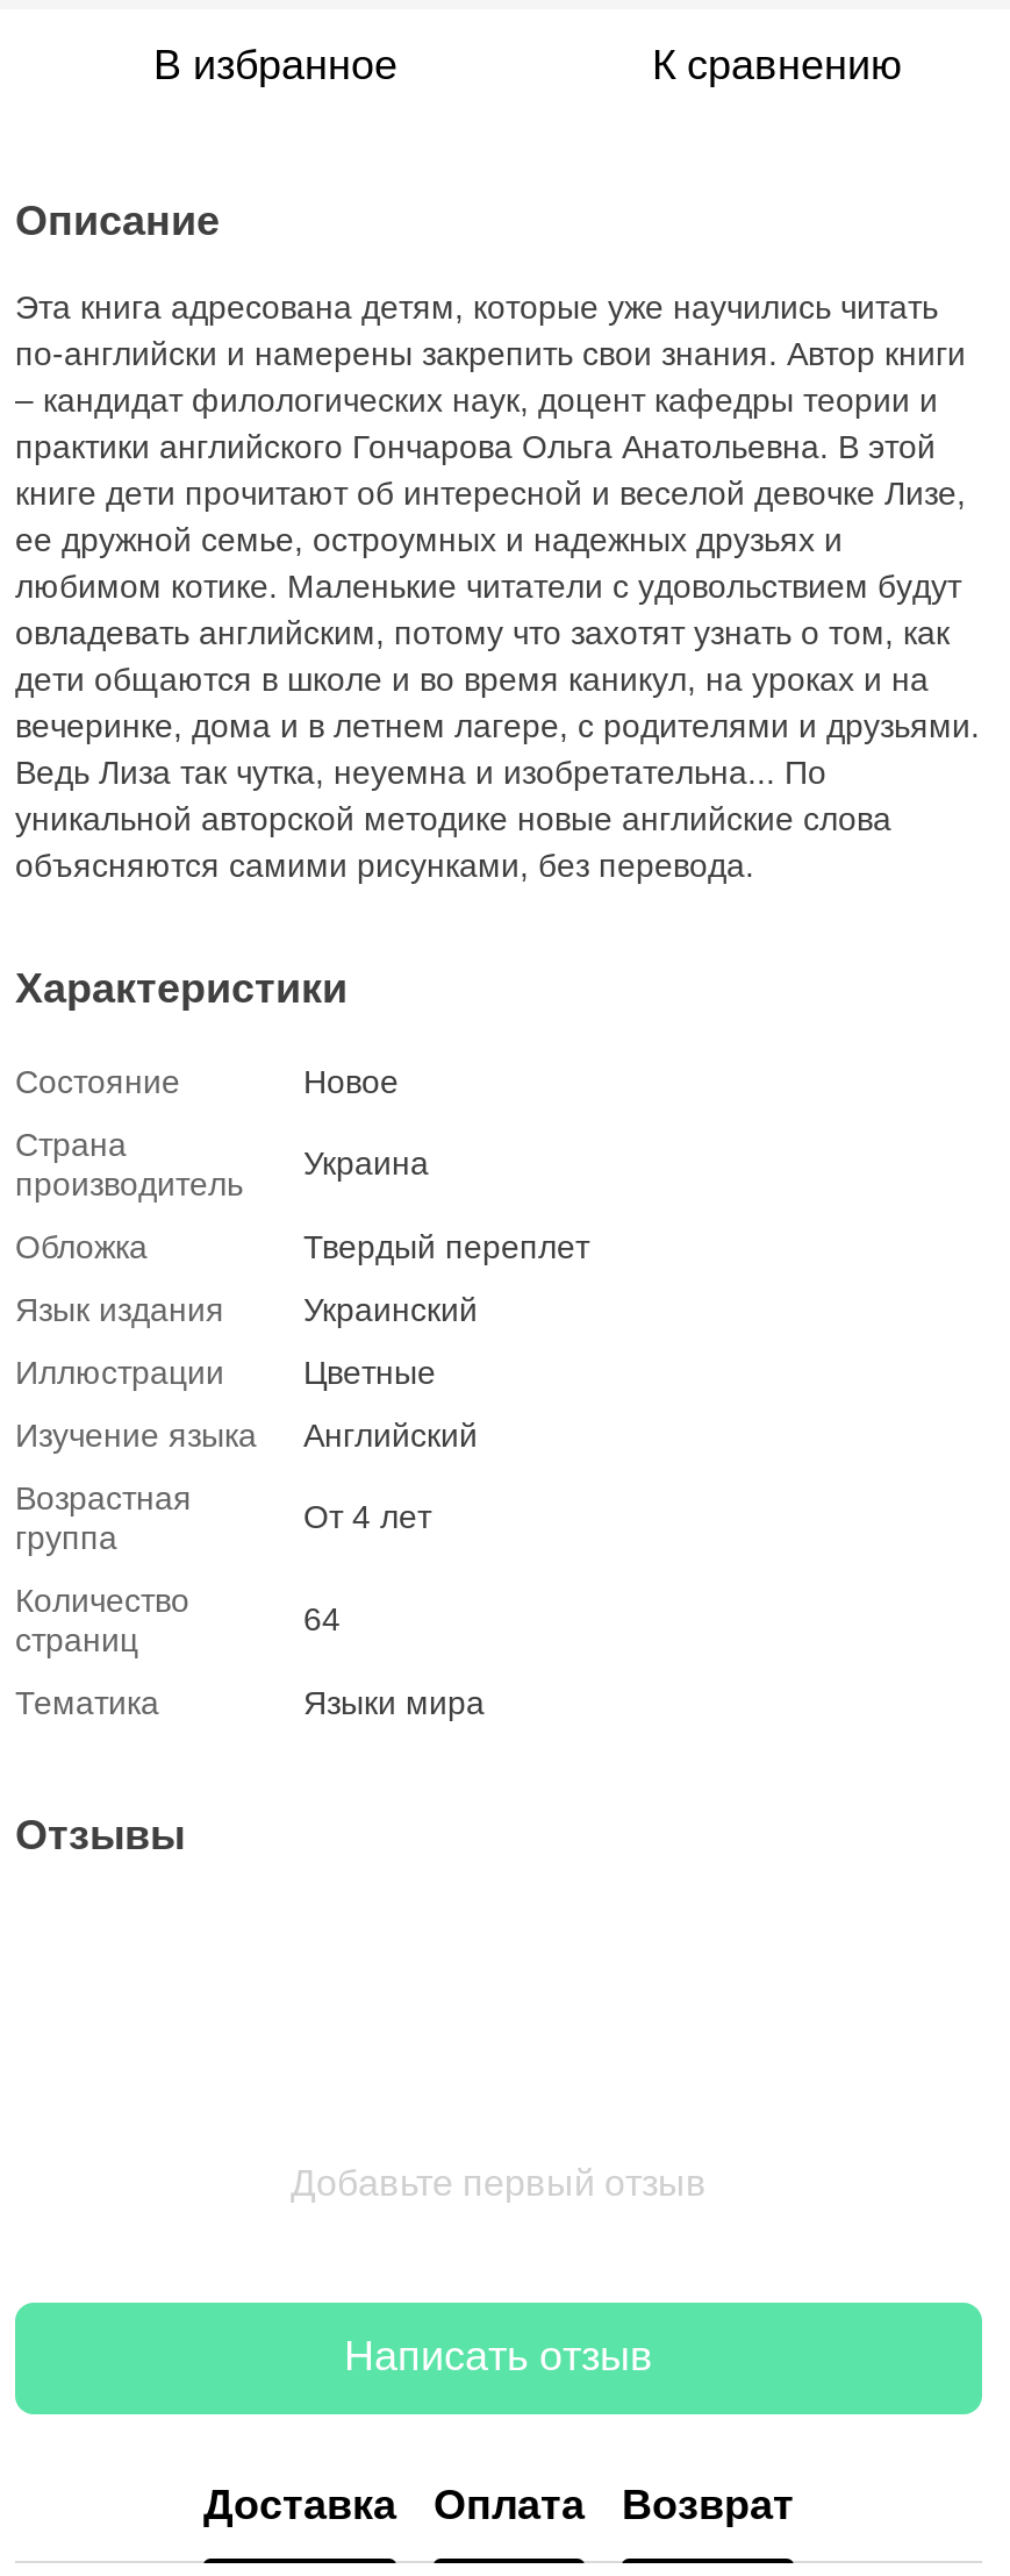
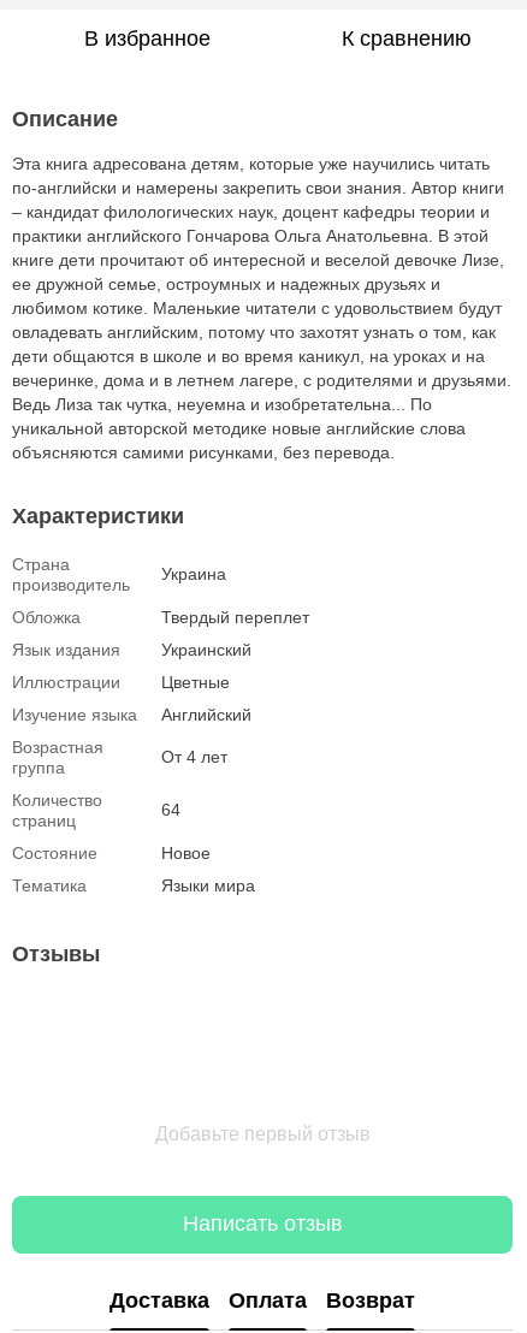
moved [15,1062,399,1099] -> [12,843,211,862]: Состояние | Новое
moved [15,1125,589,1657] -> [12,554,309,830]: Страна | производитель | Украина | ... | страниц | 64

